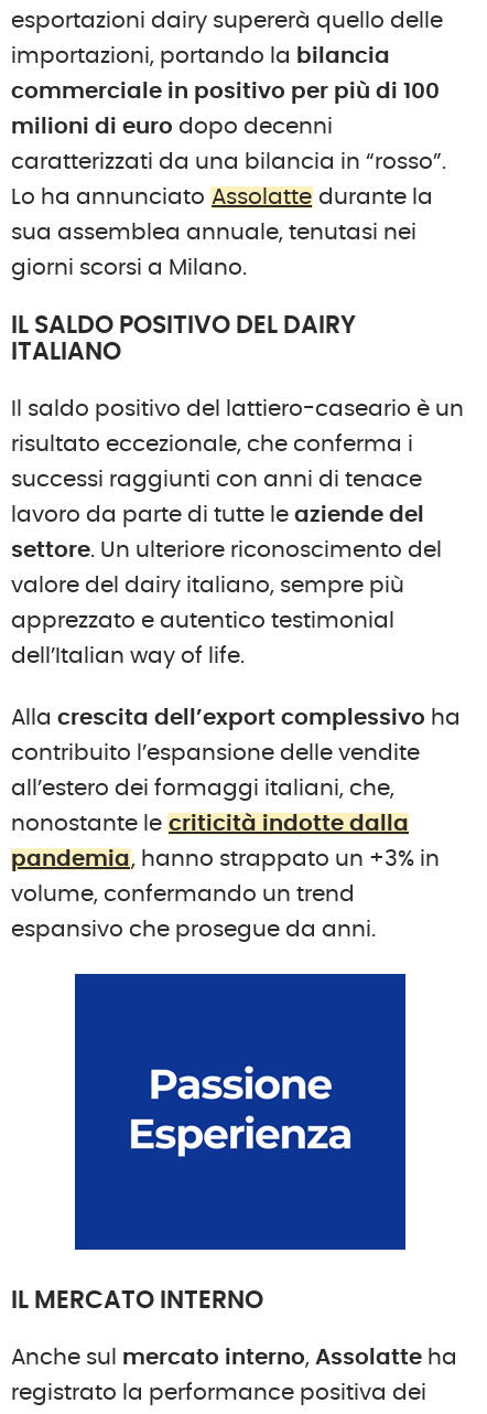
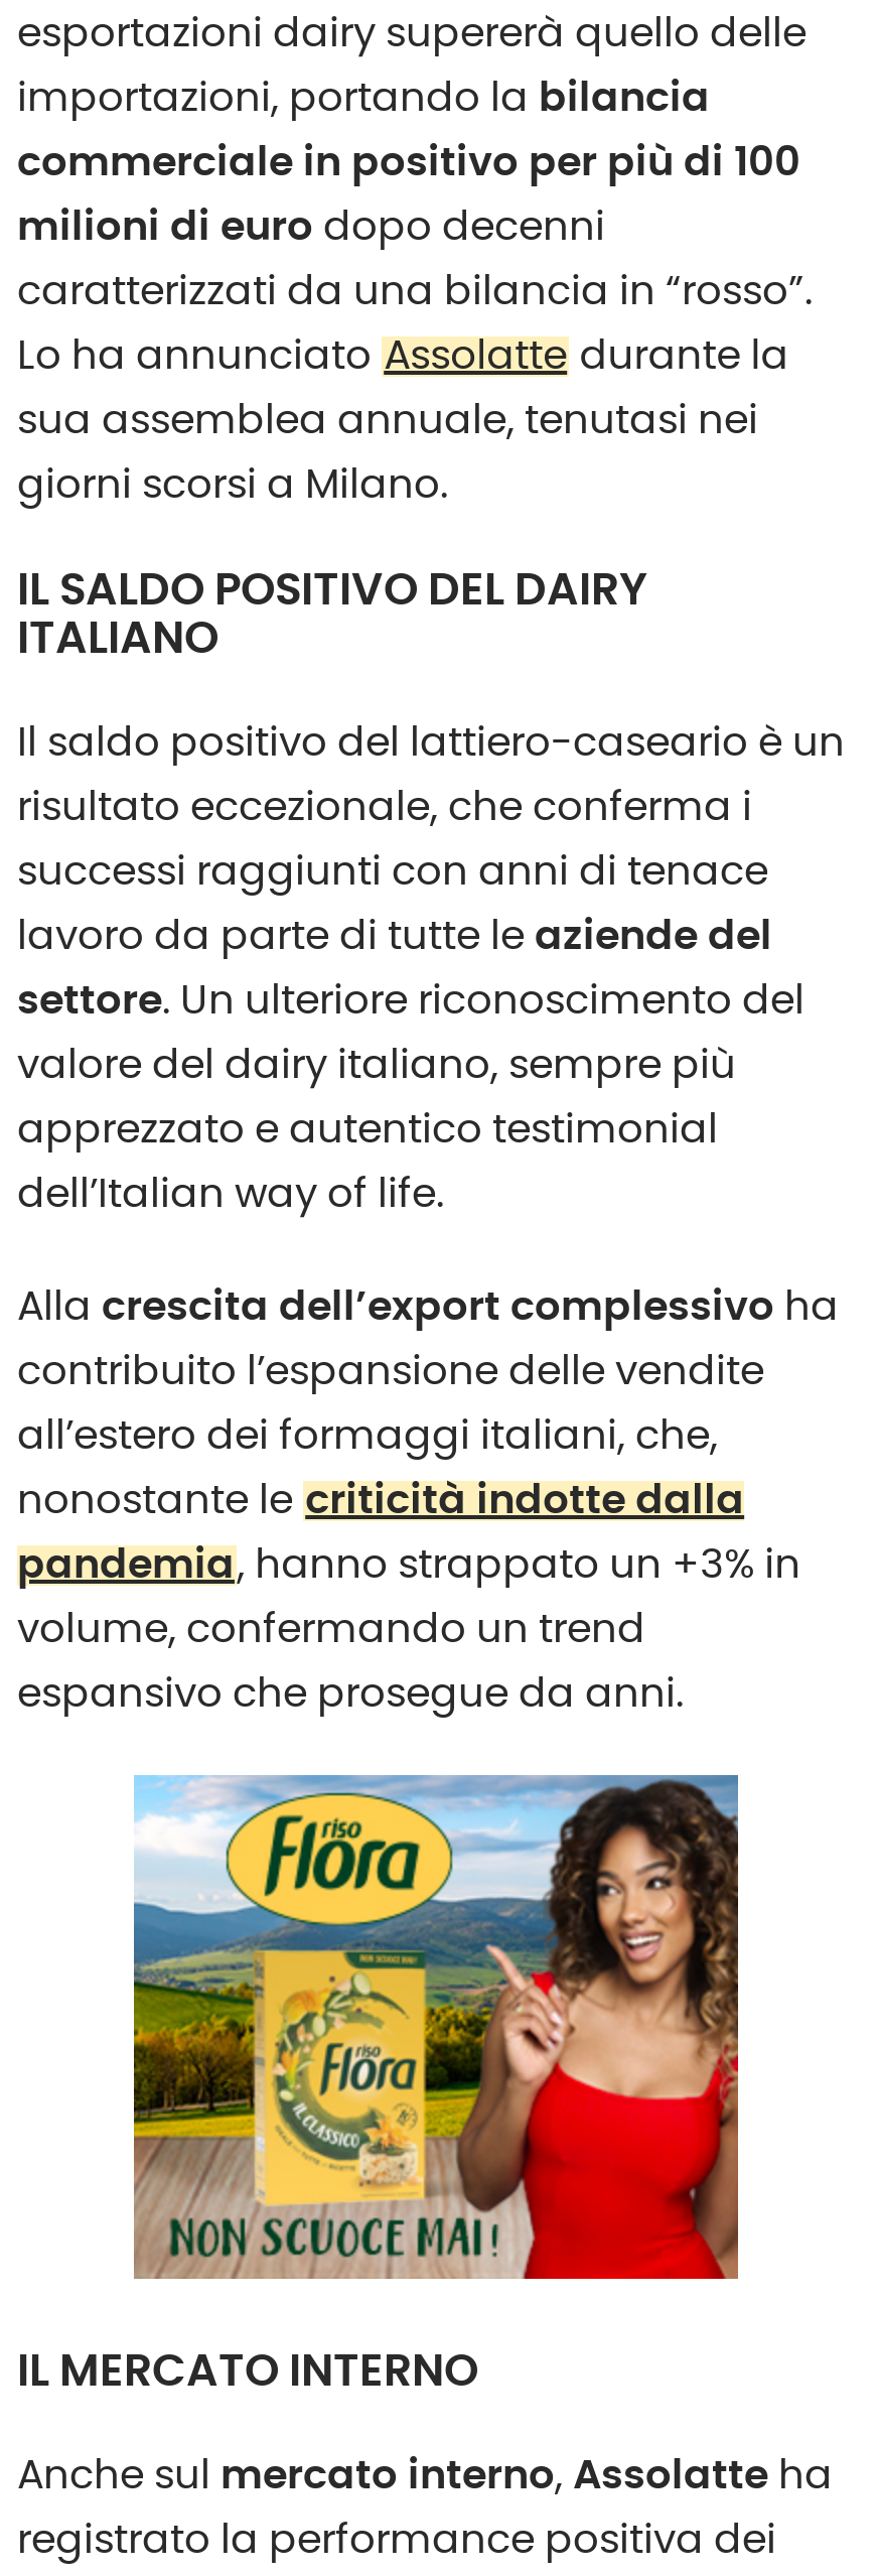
[74,973,407,1251] [image] -> [132,1773,740,2281] [image]

